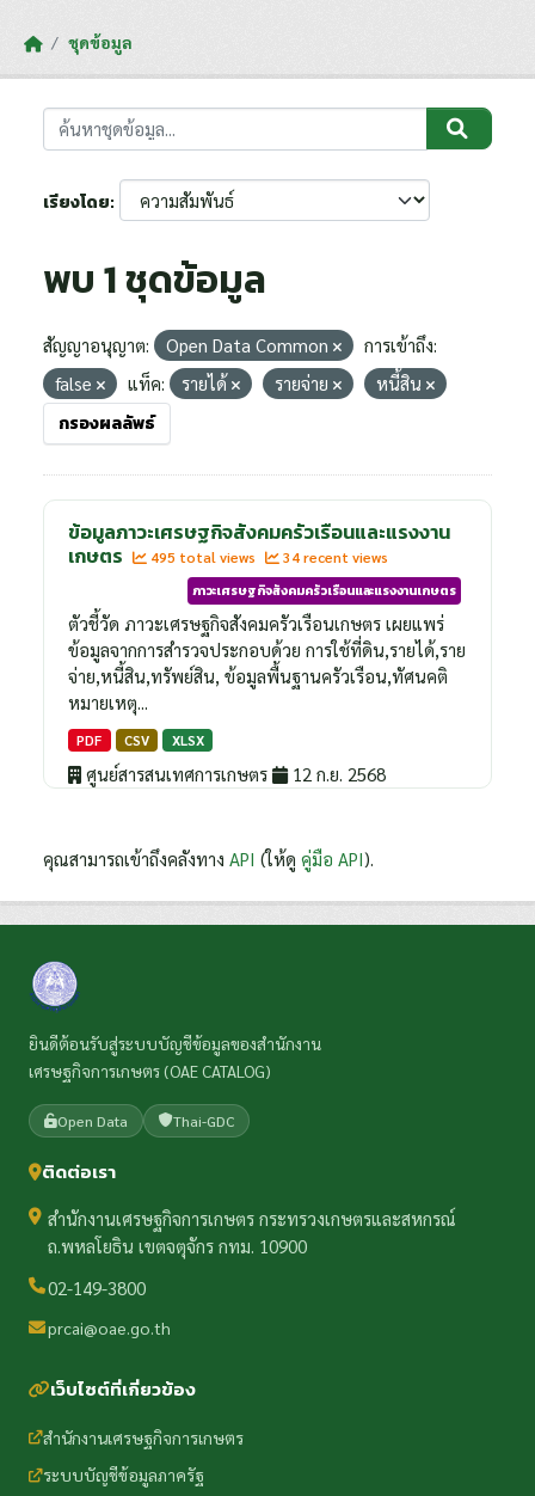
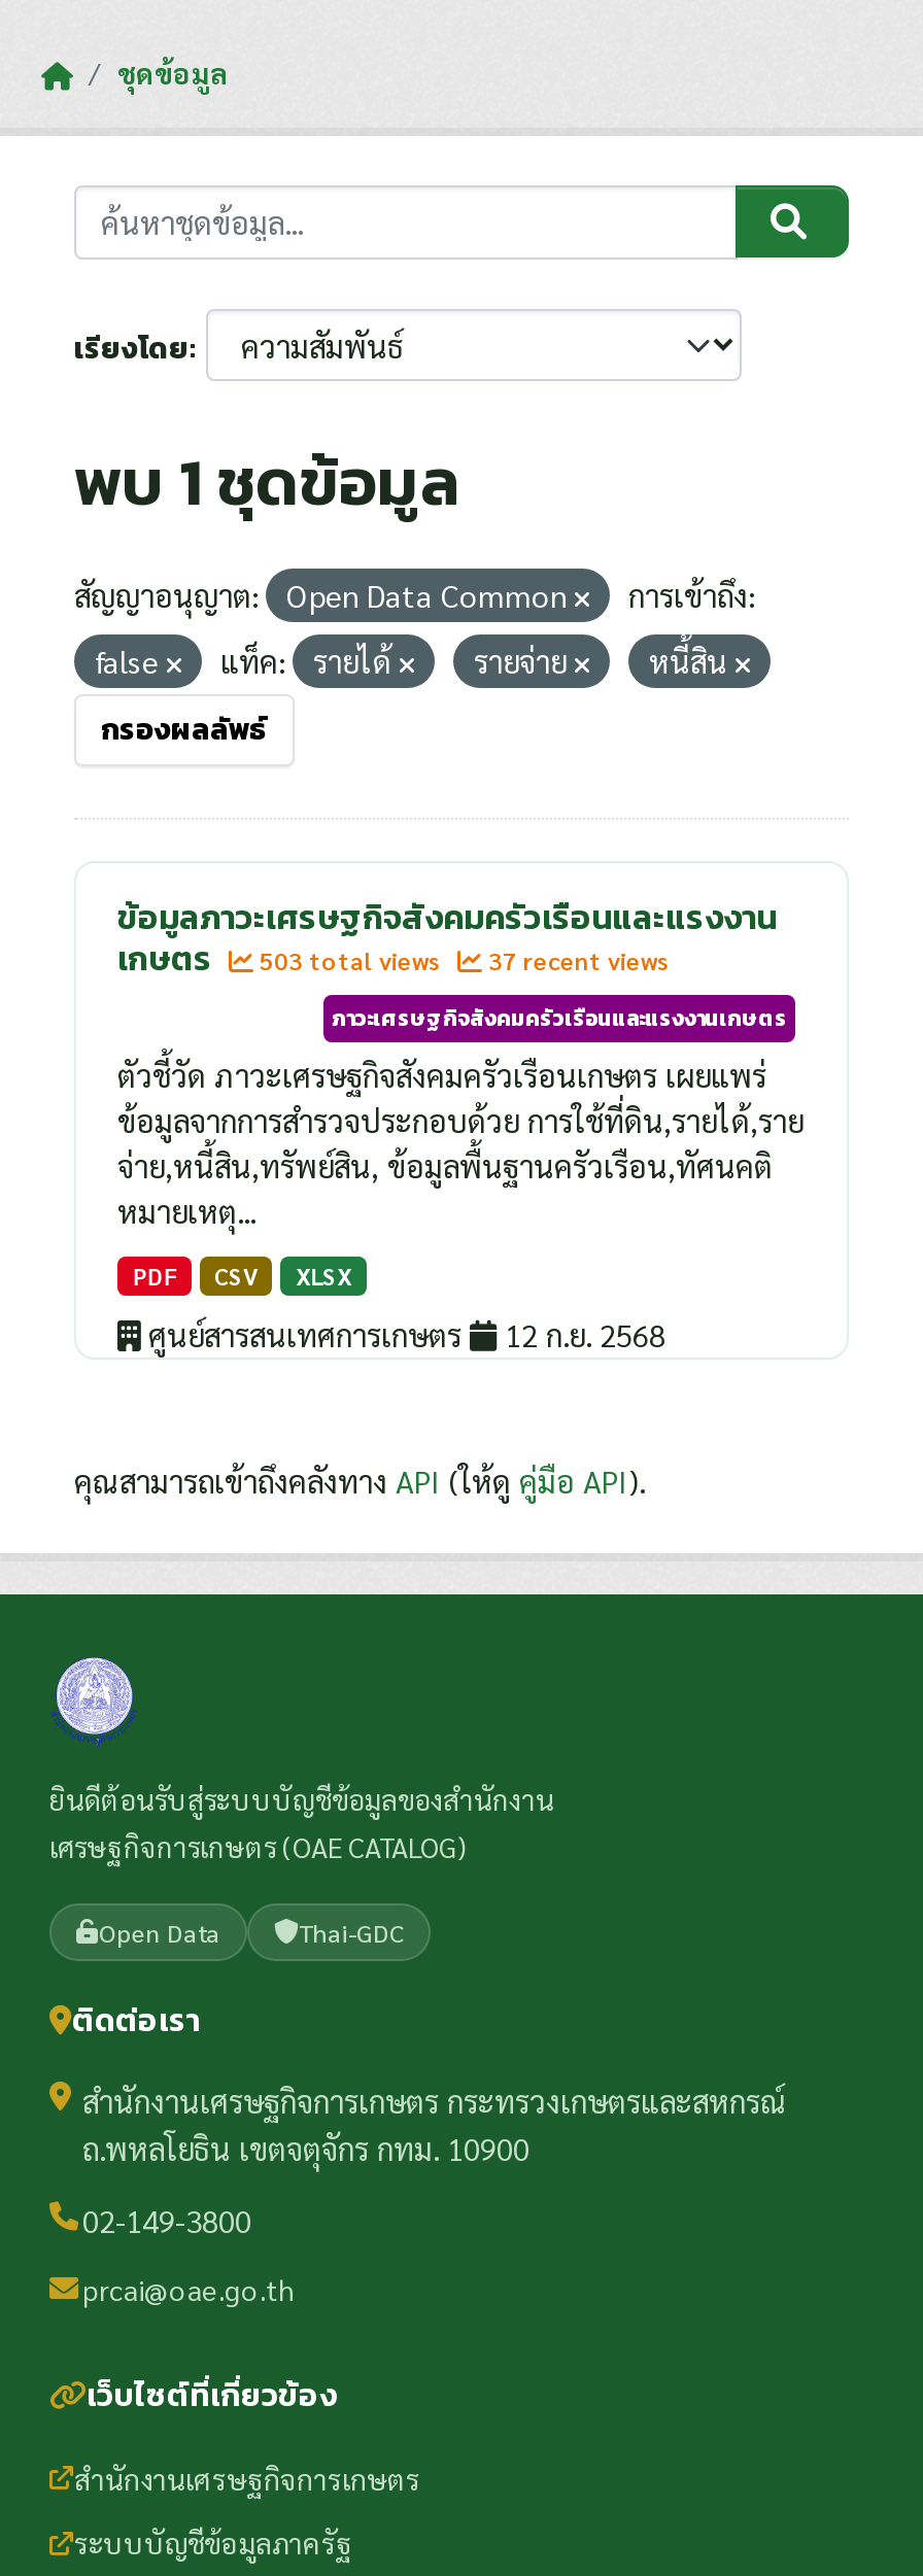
[147,547,259,566] 495 total views -> [253,943,447,976] 503 total views
[279,547,388,566] 34 recent views -> [482,943,670,976] 37 recent views

